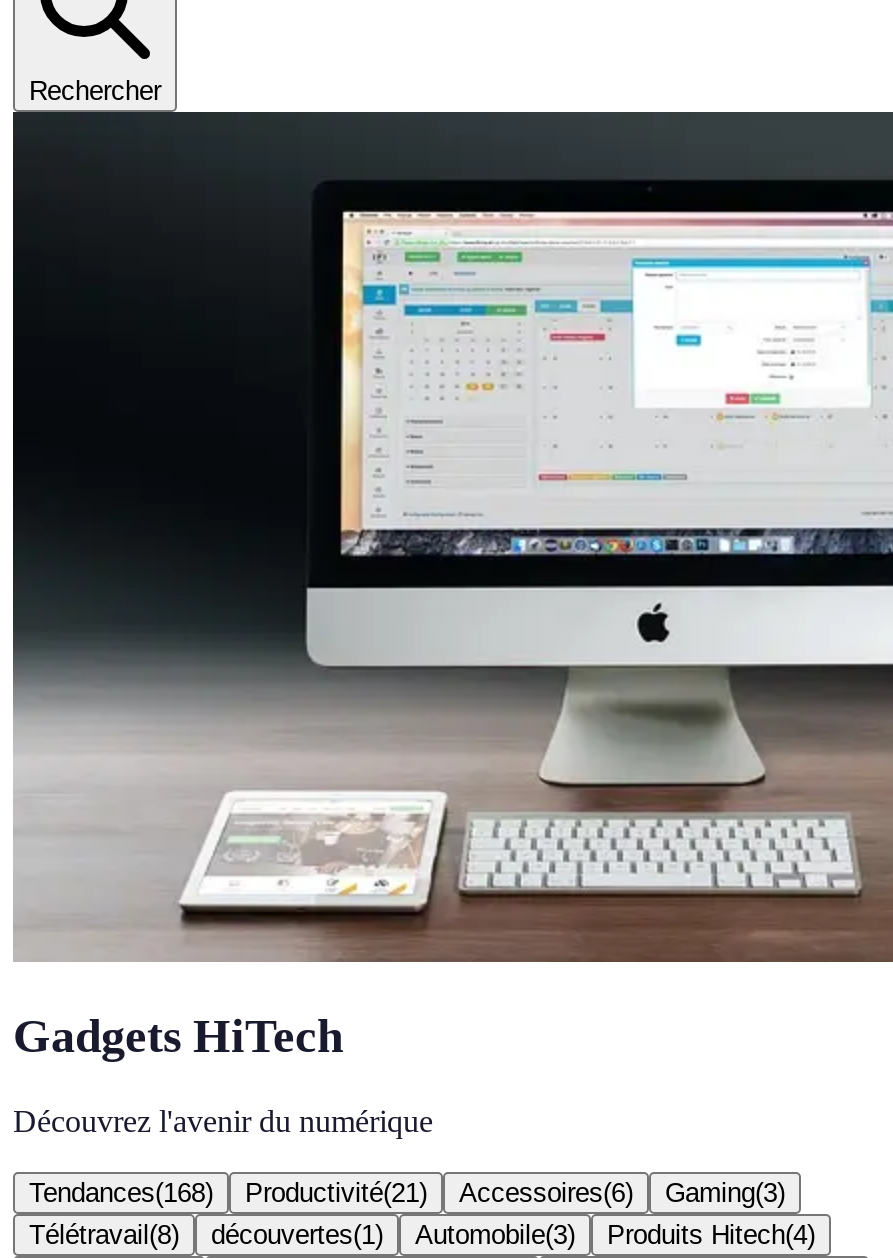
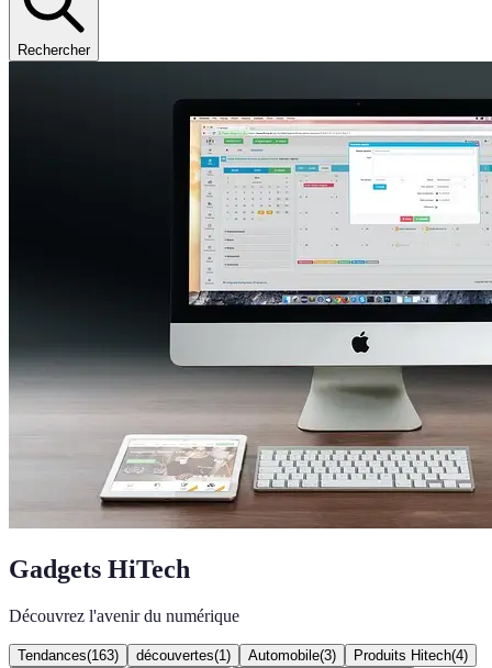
[29,1178,785,1250] Tendances(168) | Productivité(21) | Accessoires(6) | Gaming(3) | Télétravail(8) -> [18,647,119,663] Tendances(163)

